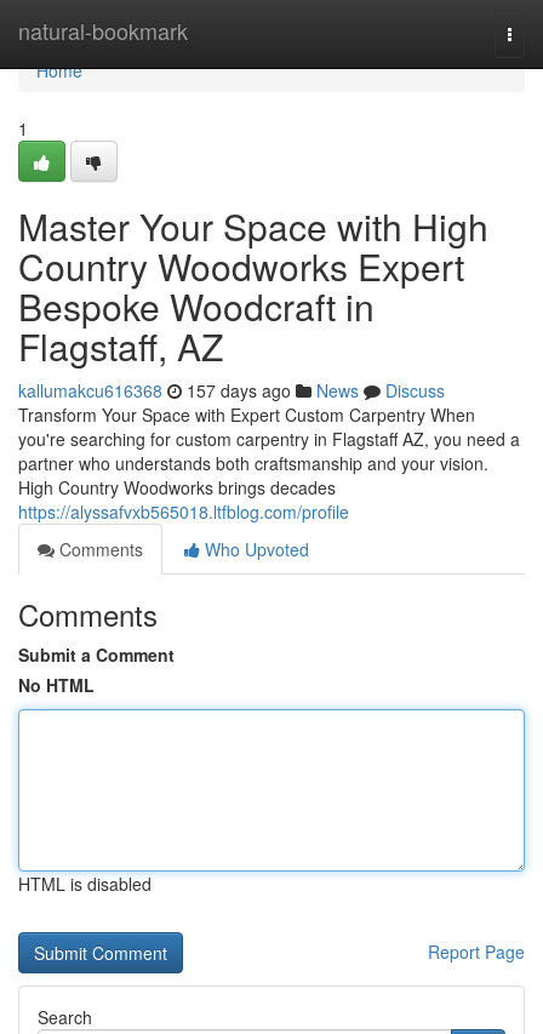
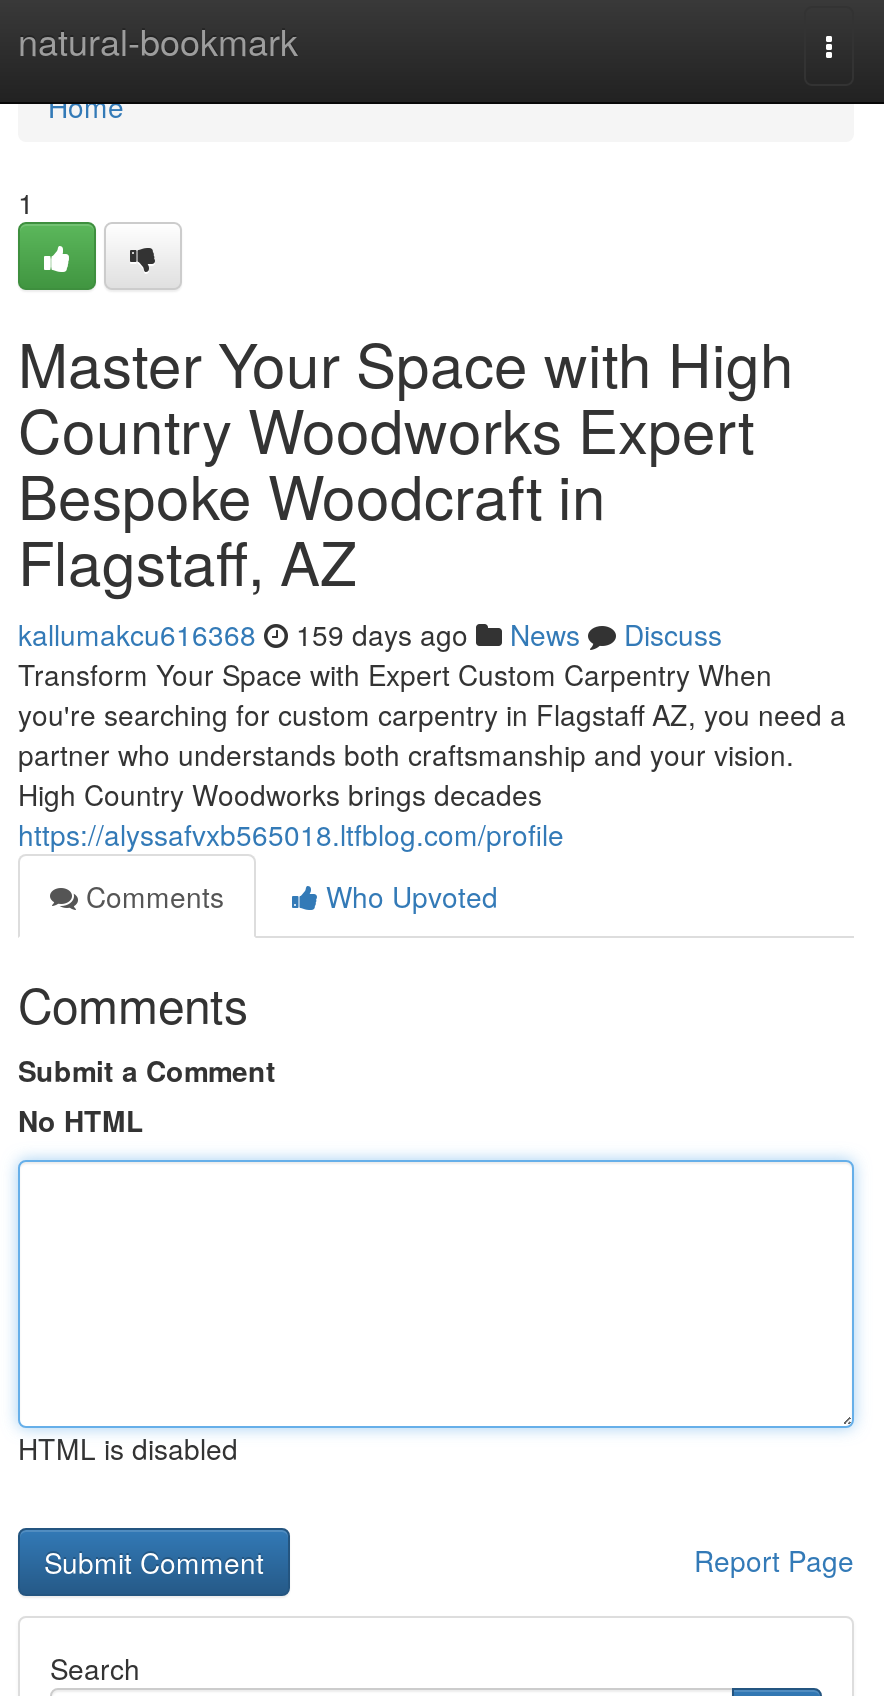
[18,378,445,402] kallumakcu616368 157 days ago News Discuss -> [18,614,722,654] kallumakcu616368 159 days ago News Discuss

